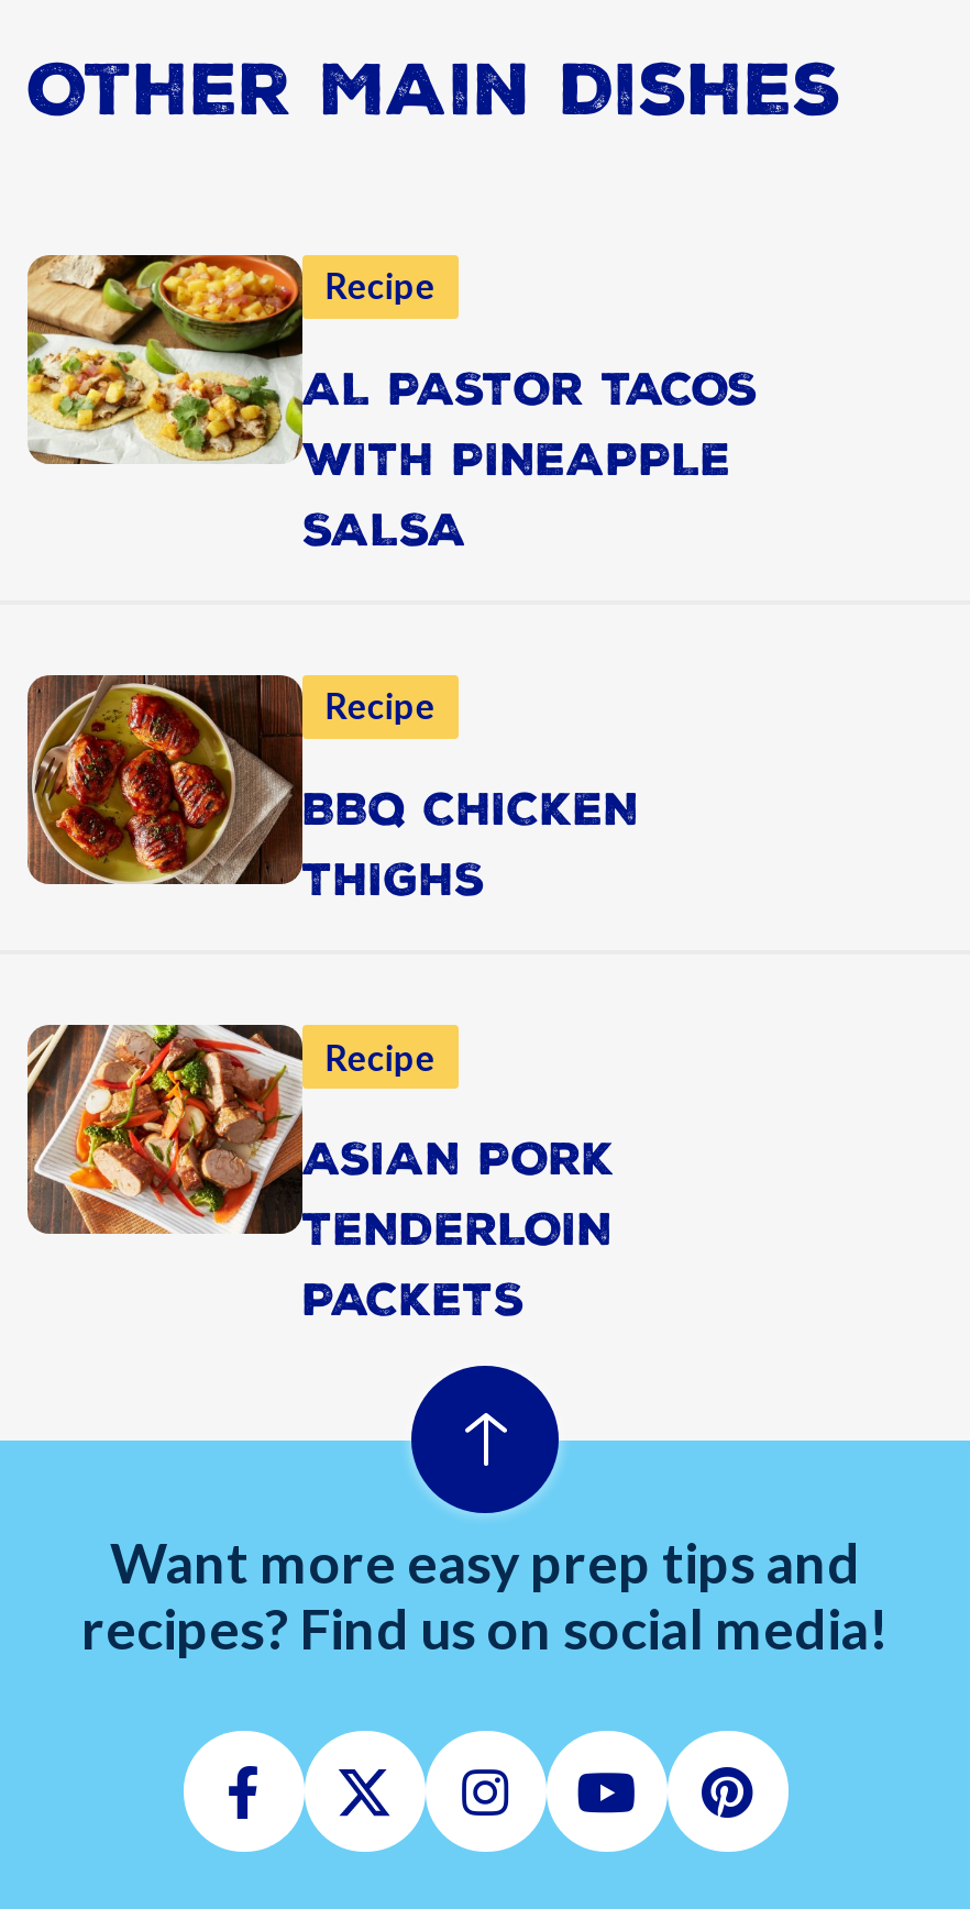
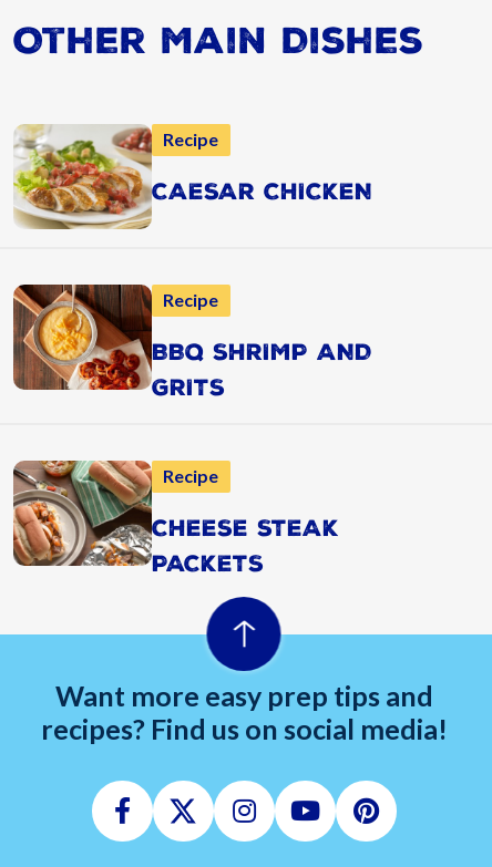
[25,253,758,556] [image] | AL PASTOR TACOS | WITH PINEAPPLE | SALSA -> [14,124,372,230] [image] | CAESAR CHICKEN
[27,675,639,906] [image] | BBQ CHICKEN | THIGHS -> [13,285,372,401] [image] | BBQ SHRIMP AND | GRITS
[25,1023,615,1256] [image] | ASIAN PORK | TENDERLOIN -> [12,460,339,567] [image] | CHEESE STEAK

